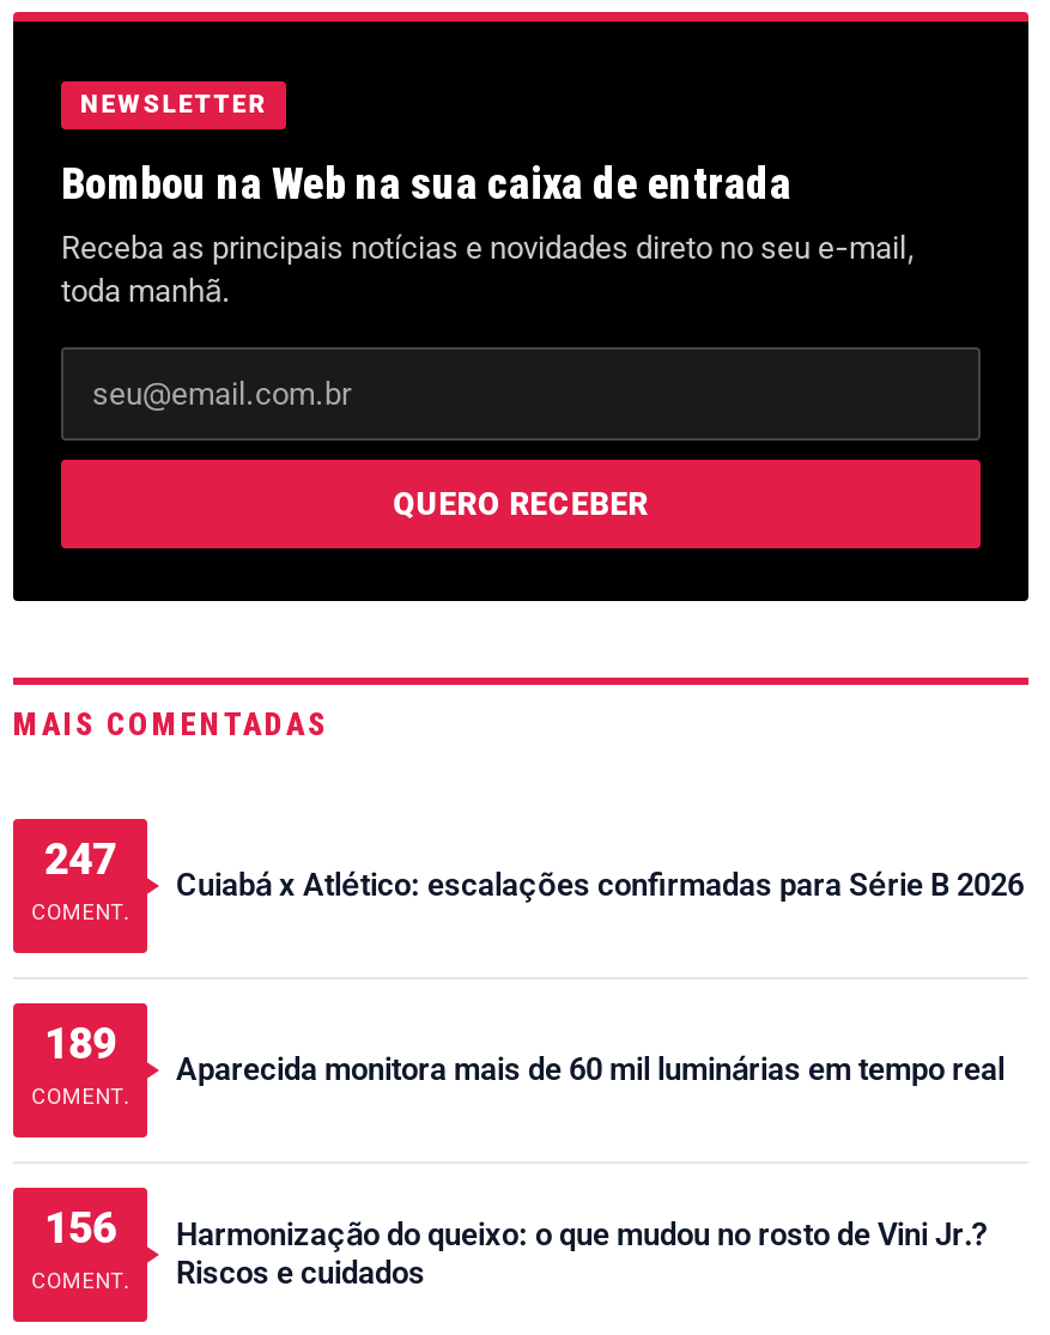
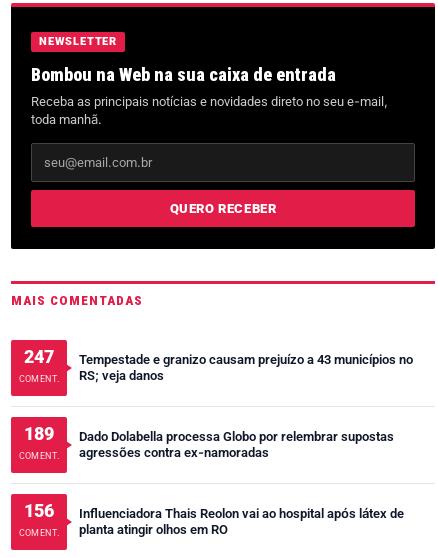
[176,866,1024,902] Cuiabá x Atlético: escalações confirmadas para Série B 2026 -> [79,351,413,382] Tempestade e granizo causam prejuízo a 43 municípios no | RS; veja danos
[176,1050,1005,1086] Aparecida monitora mais de 60 mil luminárias em tempo real -> [79,428,394,459] Dado Dolabella processa Globo por relembrar supostas | agressões contra ex-namoradas
[176,1215,988,1290] Harmonização do queixo: o que mudou no rosto de Vini Jr.? | Riscos e cuidados -> [79,505,404,536] Influenciadora Thais Reolon vai ao hospital após látex de | planta atingir olhos em RO

